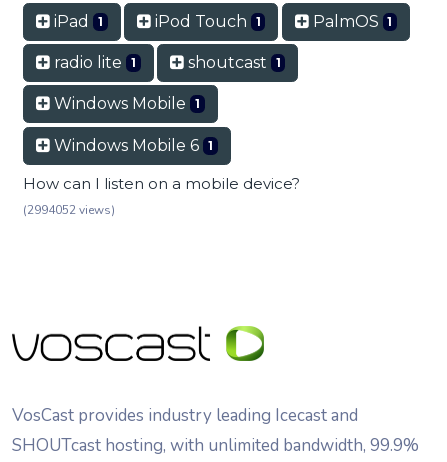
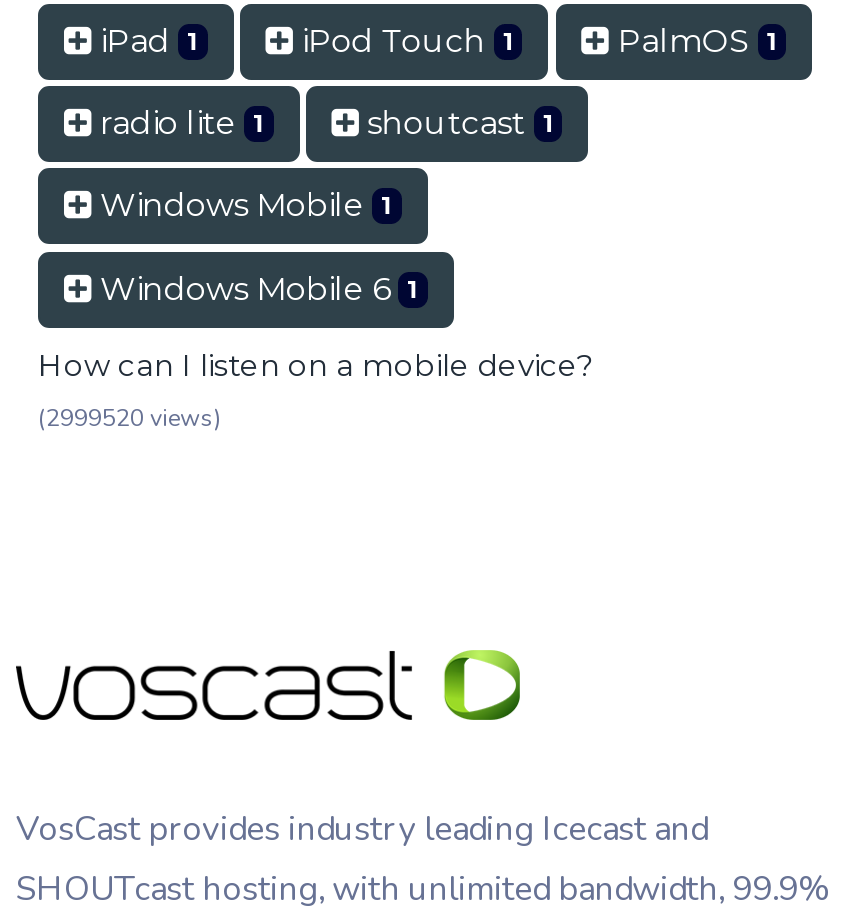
[23,202,115,218] (2994052 views) -> [38,402,222,434] (2999520 views)

